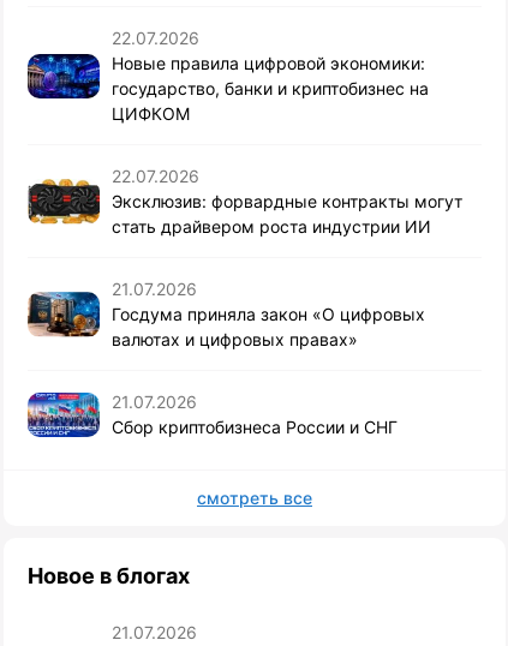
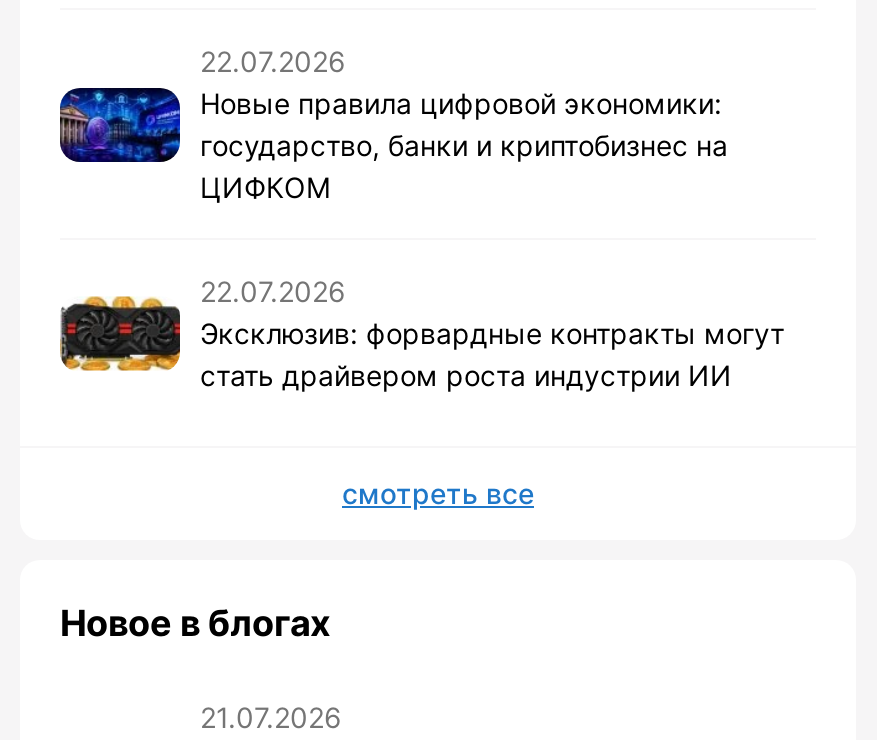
[26,279,425,438] [image] | 21.07.2026 | Госдума приняла закон «О цифровых | валютах и цифровых правах» | 21.07.2026 | Сбор криптобизнеса России и СНГ -> none
[26,391,95,438] [image] -> none

